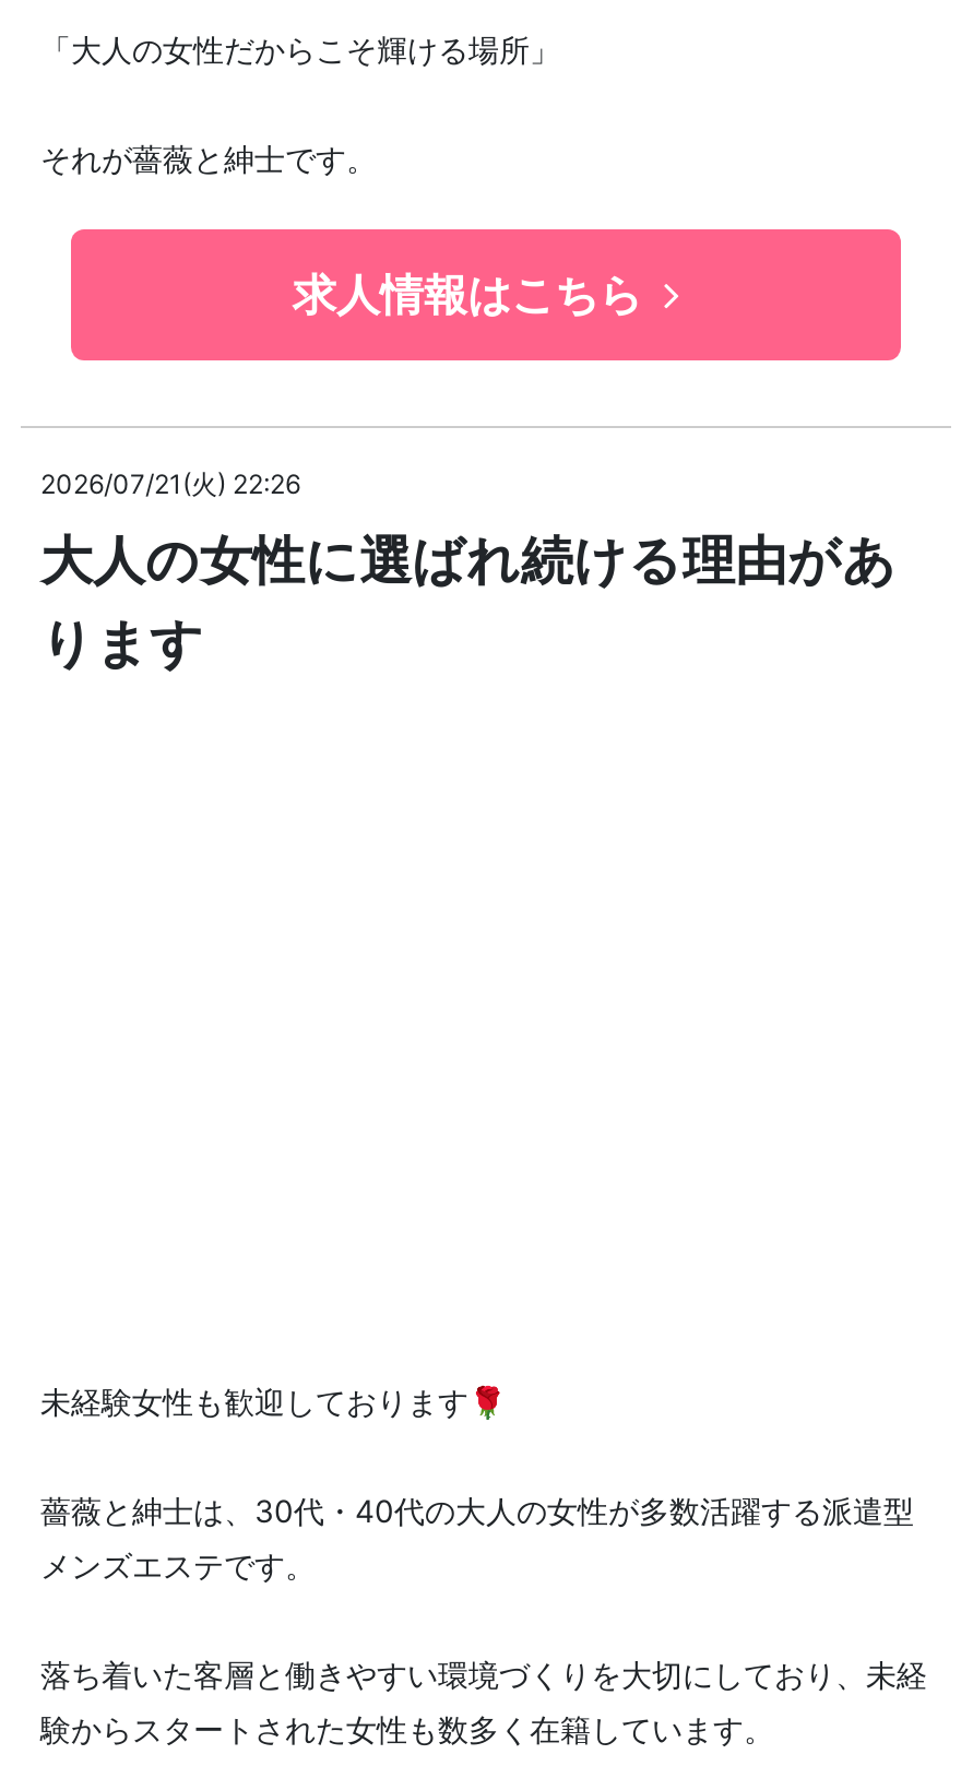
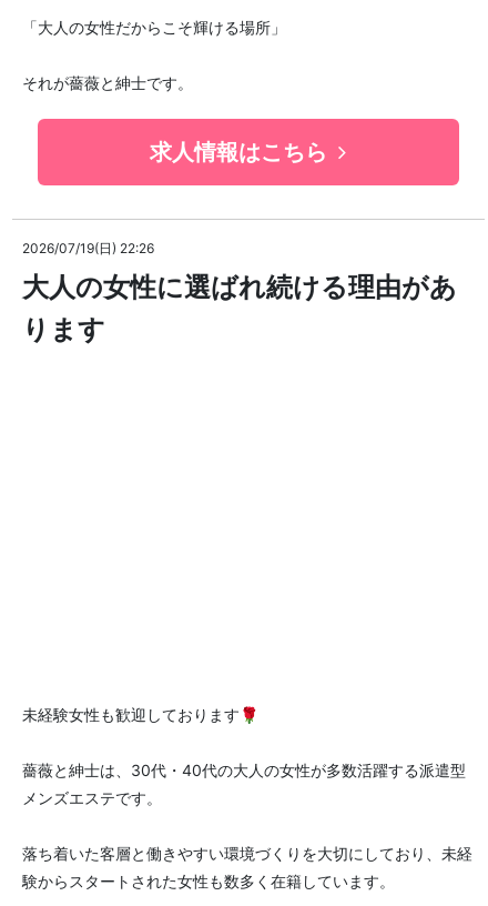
[40,466,300,499] 2026/07/21(火) 22:26 -> [22,239,154,256] 2026/07/19(日) 22:26

